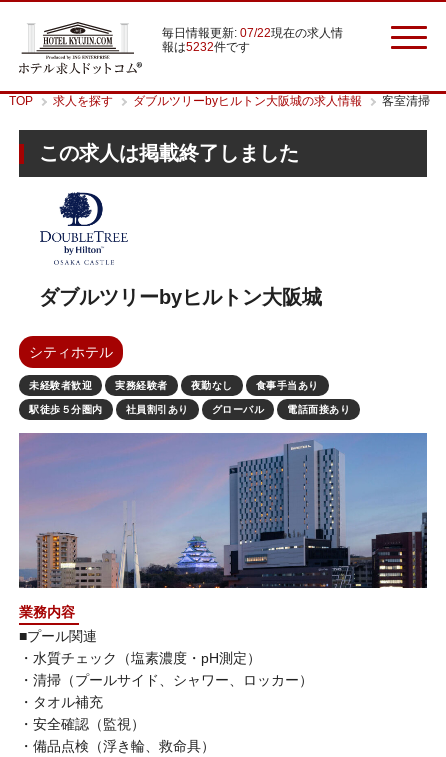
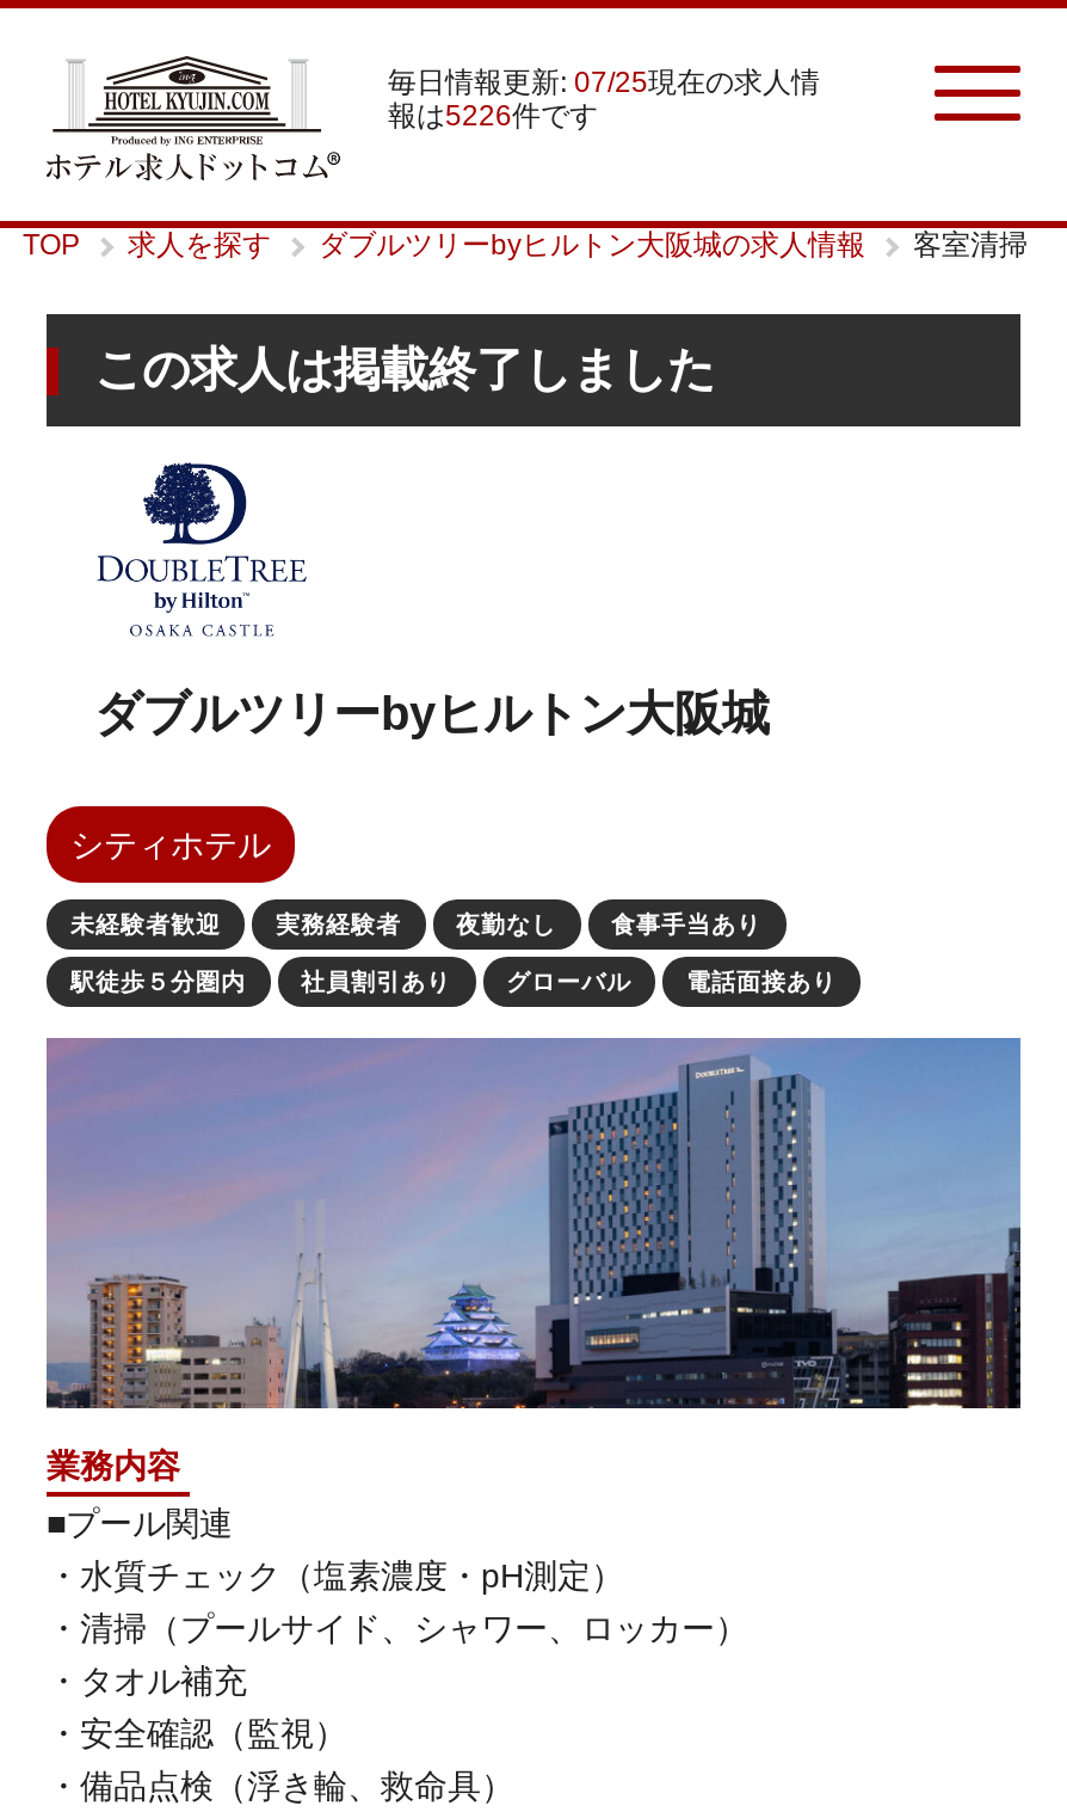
[162,26,343,40] 毎日情報更新: 07/22現在の求人情 -> [388,66,820,99] 毎日情報更新: 07/25現在の求人情
[162,40,250,54] 報は5232件です -> [388,99,598,133] 報は5226件です

